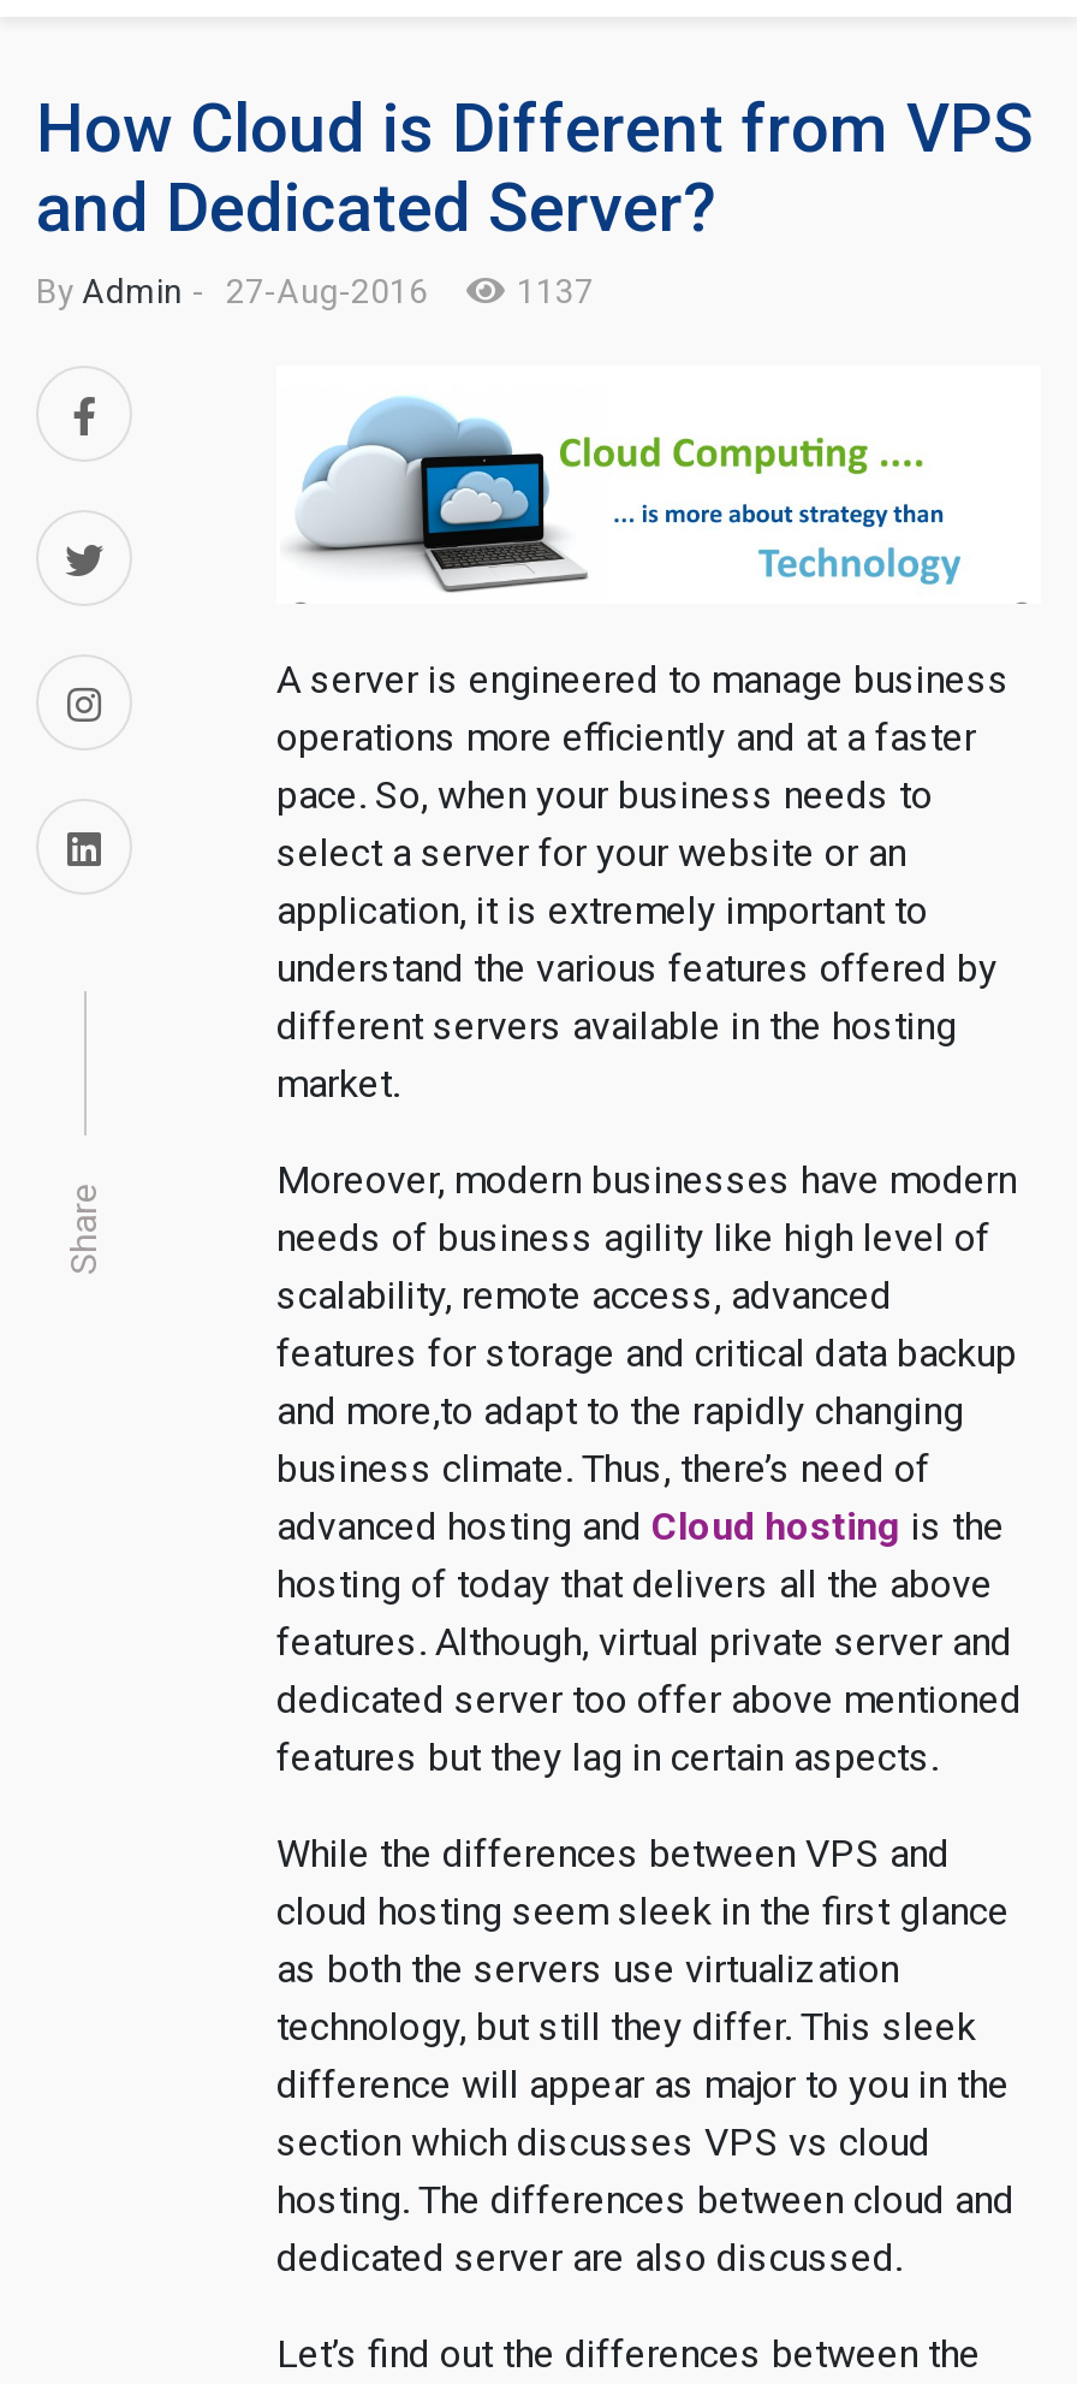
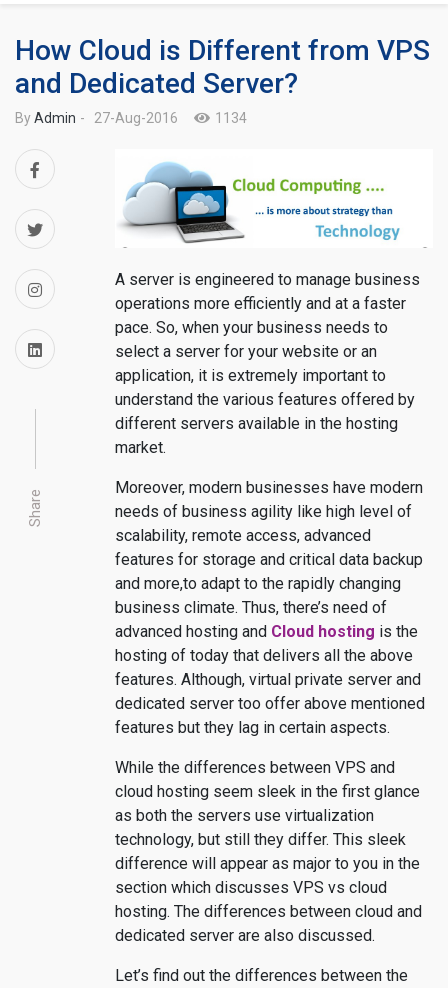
[517,271,594,310] 1137 -> [215,110,247,126] 1134

